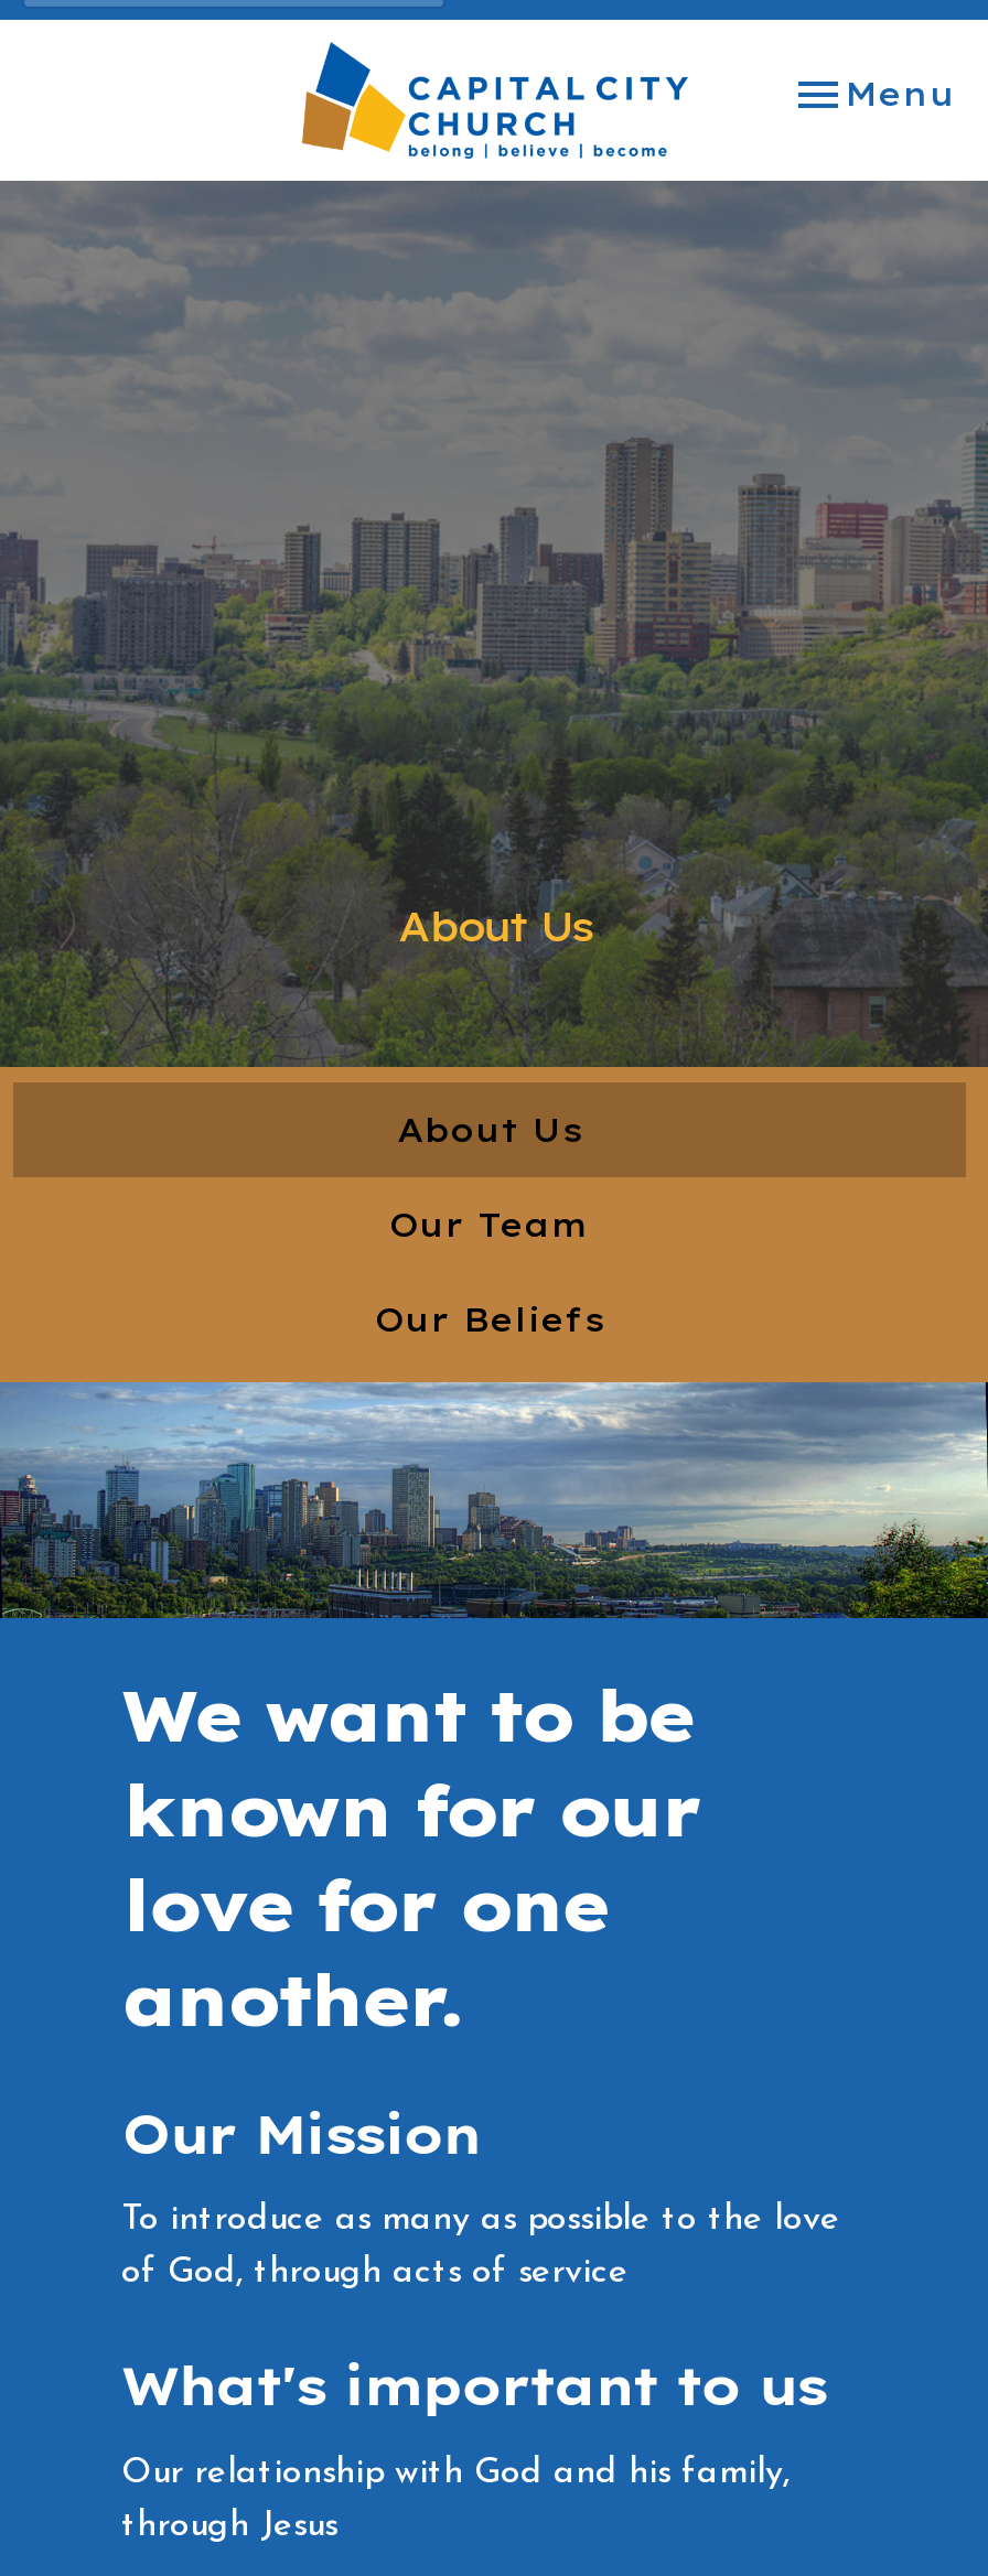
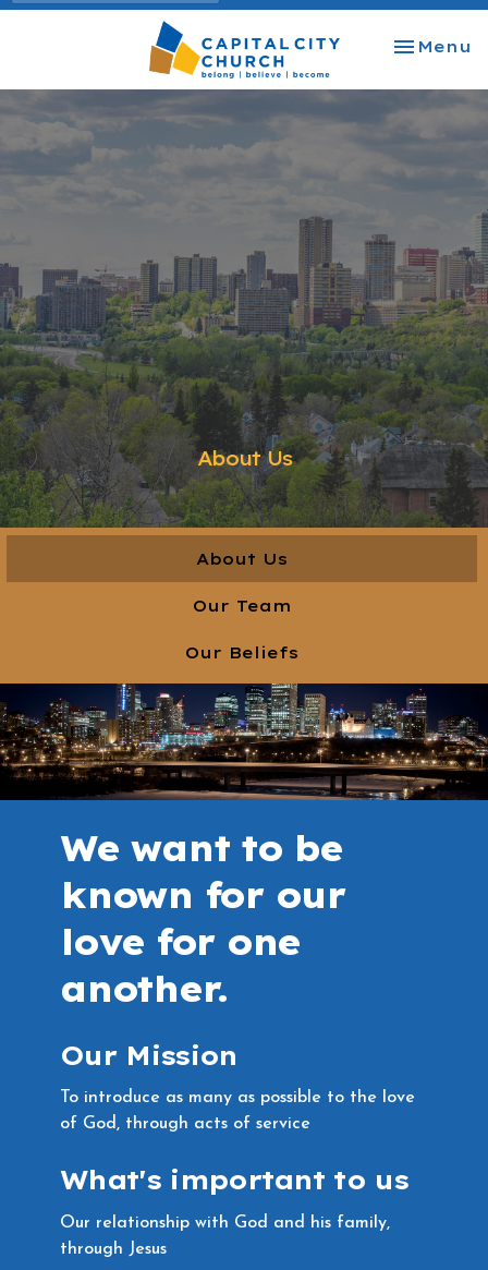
[7,1380,981,1620] [image] -> [3,682,485,801] [image]

